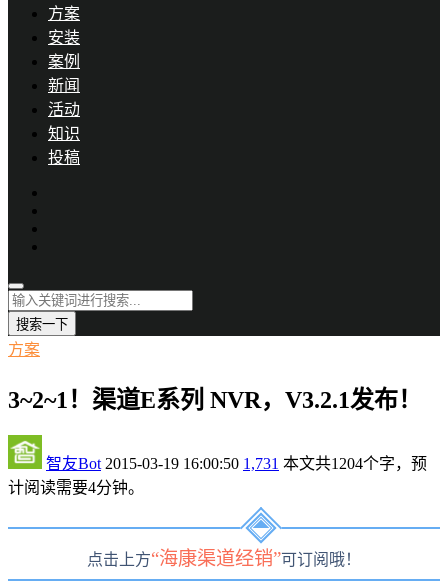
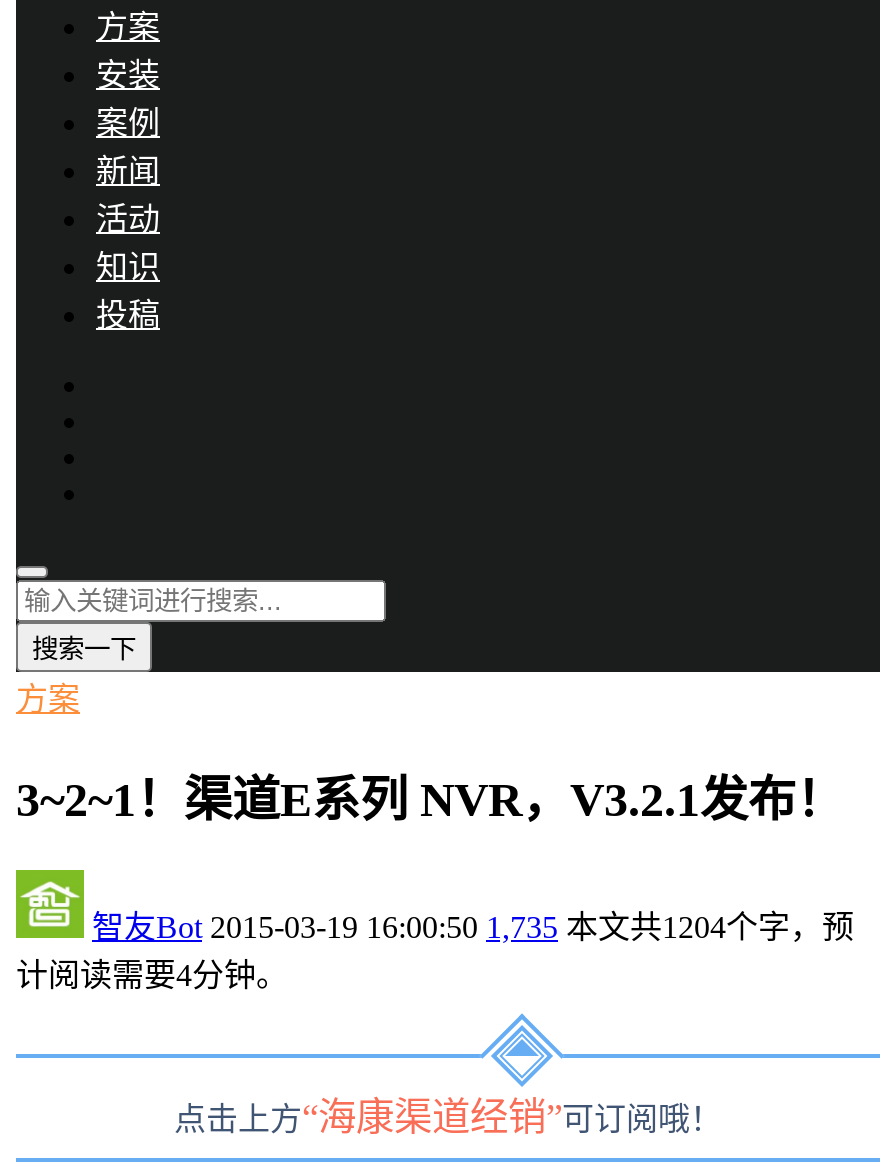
[46,455,427,472] 智友Bot 2015-03-19 16:00:50 1,731 本文共1204个字，预 -> [92,910,854,944] 智友Bot 2015-03-19 16:00:50 1,735 本文共1204个字，预

